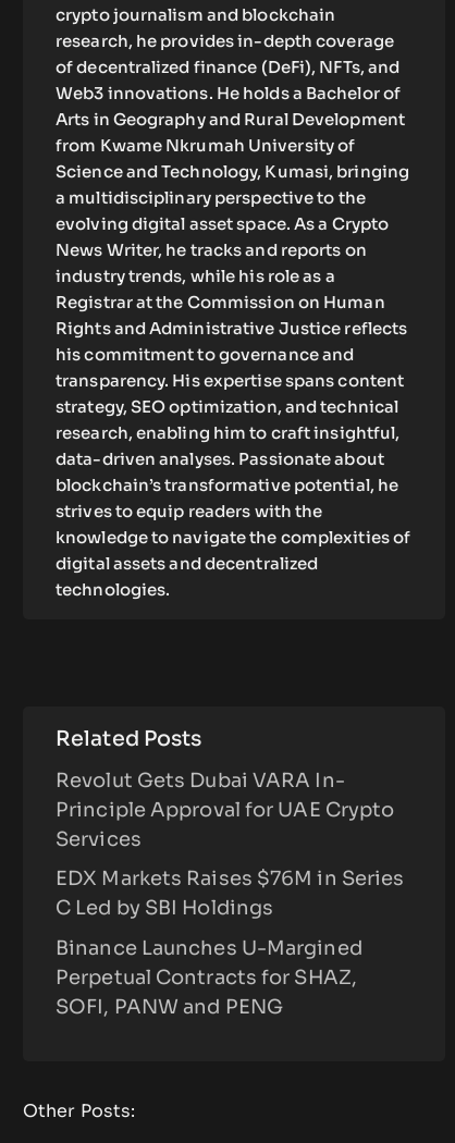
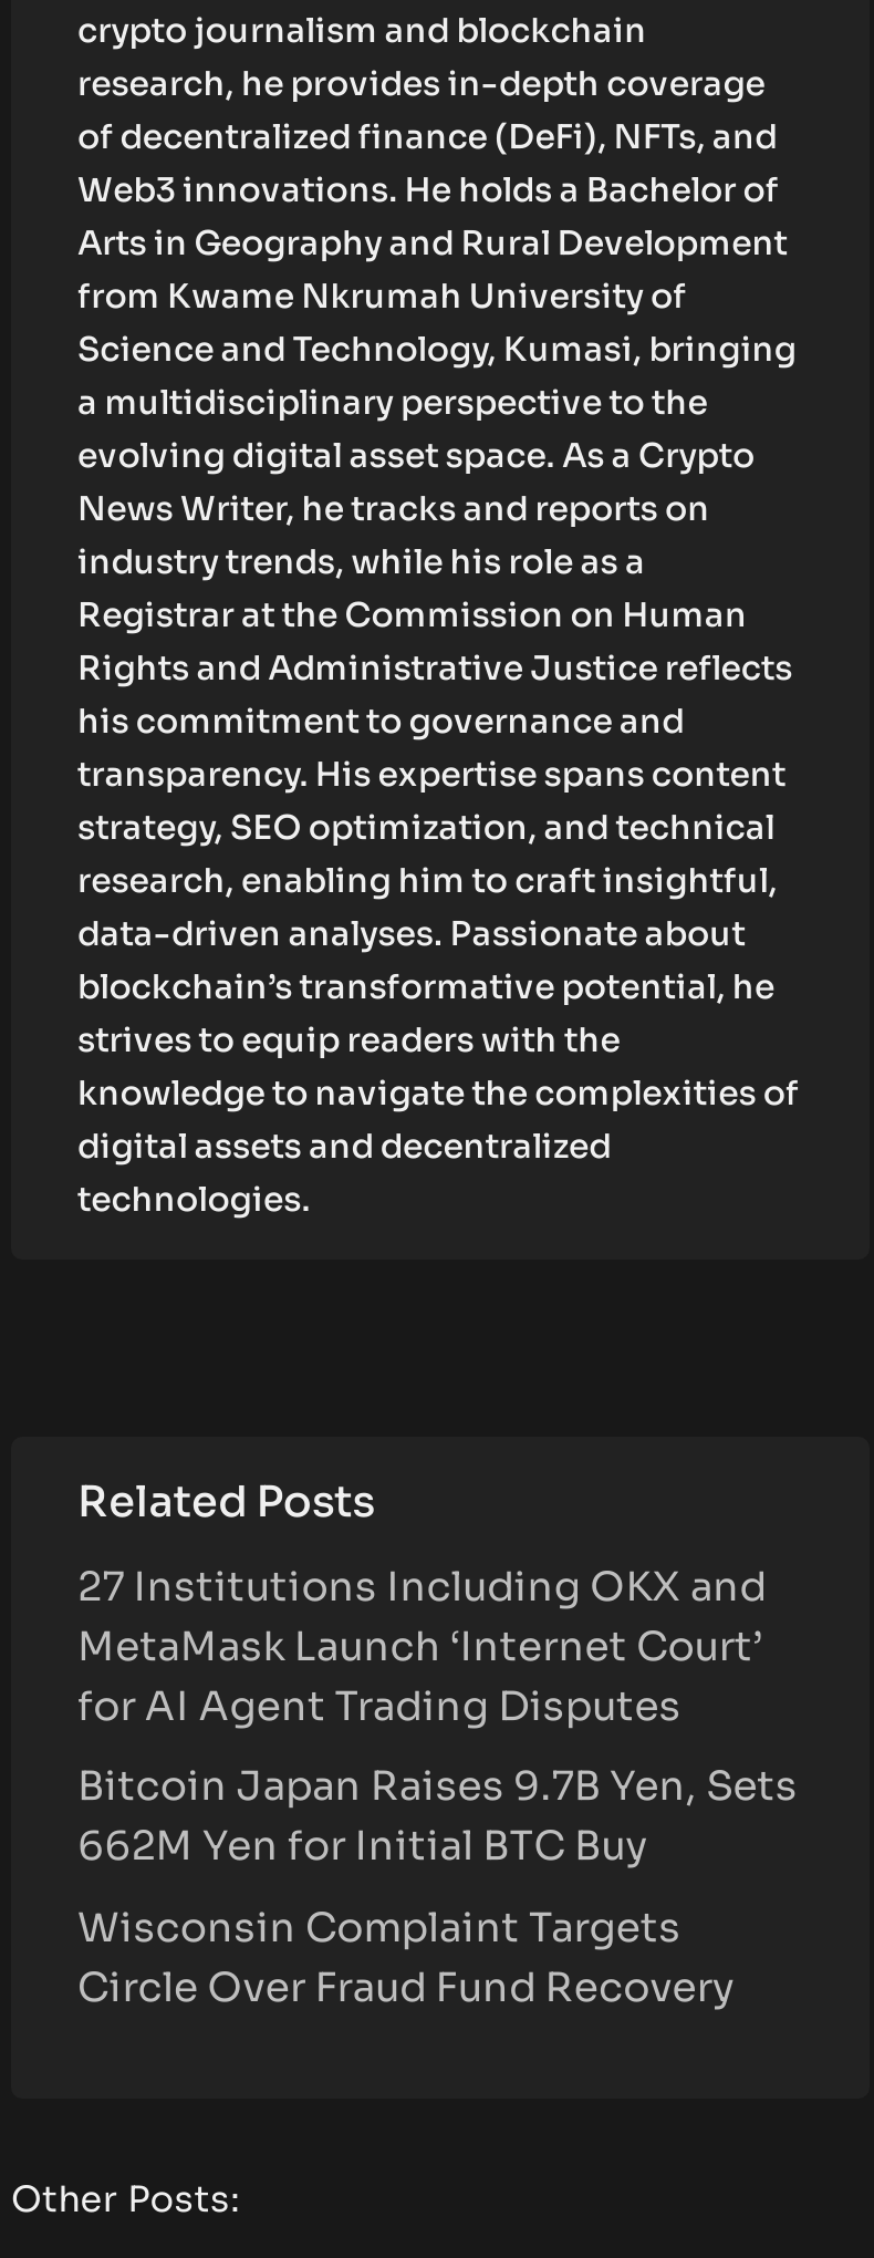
[56,768,394,851] Revolut Gets Dubai VARA In- | Principle Approval for UAE Crypto | Services -> [77,1562,766,1730] 27 Institutions Including OKX and | MetaMask Launch ‘Internet Court’ | for AI Agent Trading Disputes
[56,867,404,920] EDX Markets Raises $76M in Series | C Led by SBI Holdings -> [77,1763,798,1871] Bitcoin Japan Raises 9.7B Yen, Sets | 662M Yen for Initial BTC Buy
[56,936,362,1019] Binance Launches U-Margined | Perpetual Contracts for SHAZ, | SOFI, PANW and PENG -> [77,1904,735,2012] Wisconsin Complaint Targets | Circle Over Fraud Fund Recovery

